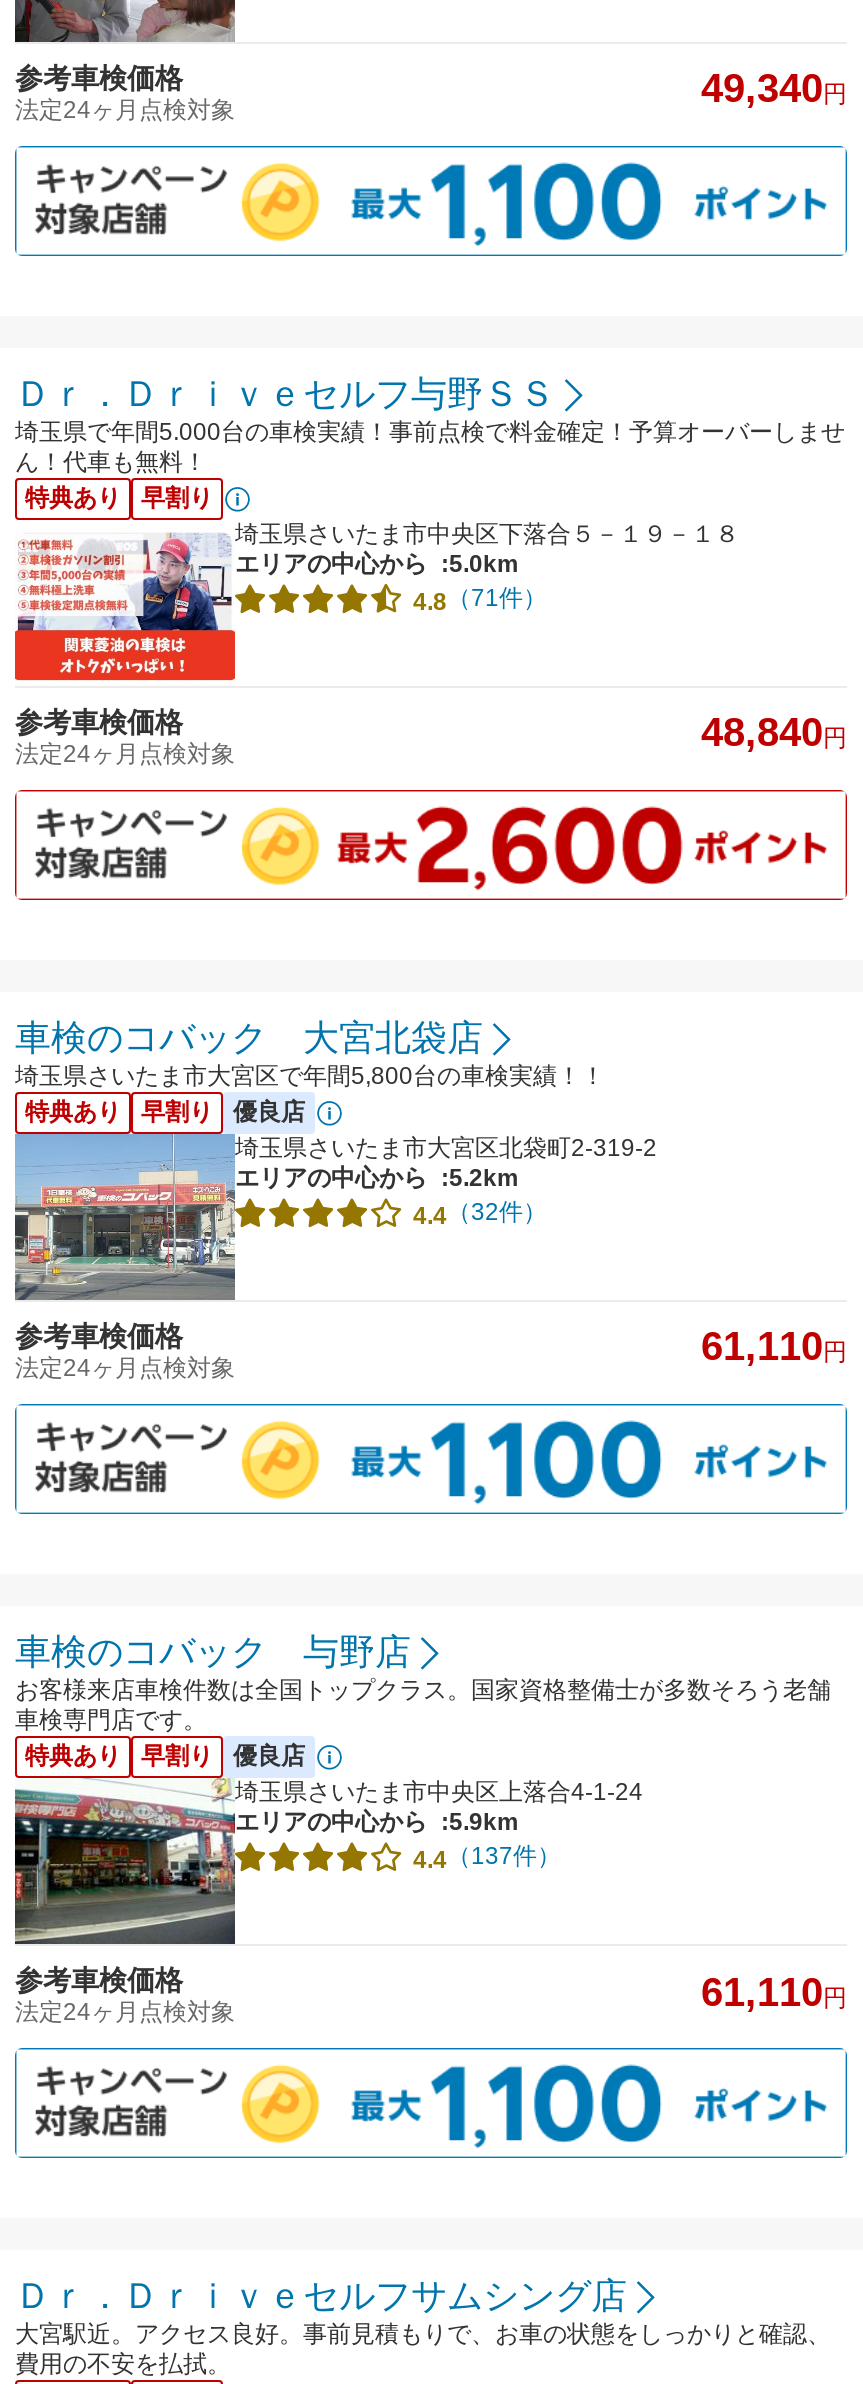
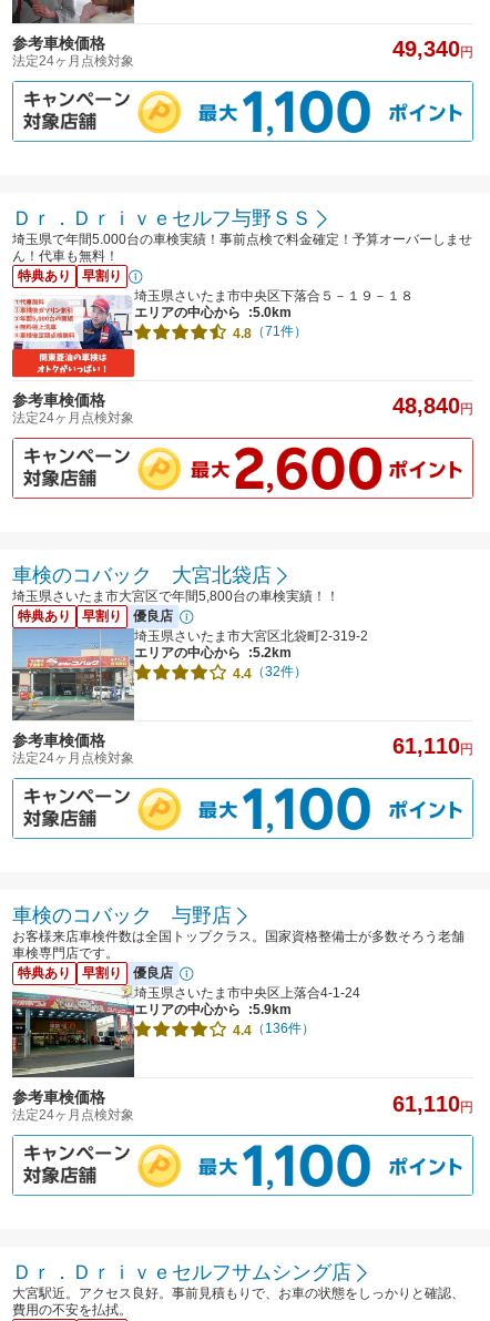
[413,1843,561,1875] 4.4（137件） -> [233,1021,315,1039] 4.4（136件）

